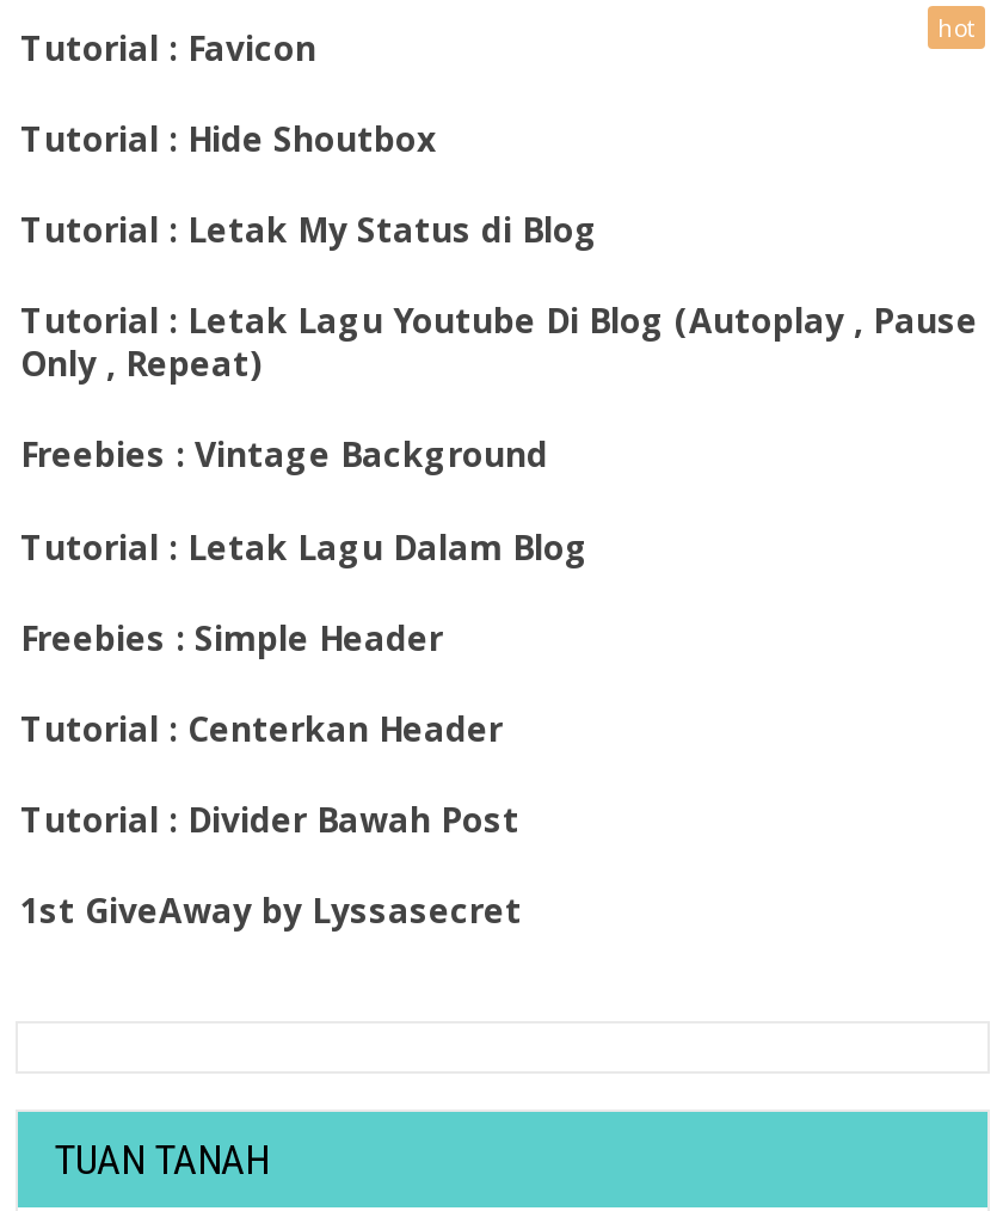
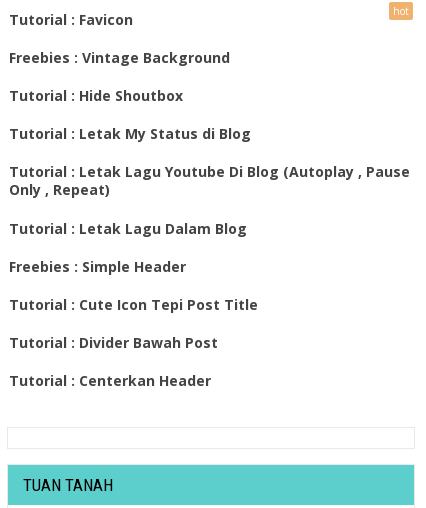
moved [20,116,978,386] -> [9,86,410,199]: Tutorial : Hide Shoutbox | Tutorial : Letak My Status di Blog | Tutorial : Letak Lagu Youtube Di Blog (Autoplay , Pause | Only , Repeat)
moved [20,432,548,478] -> [9,48,230,67]: Freebies : Vintage Background
none -> [9,295,258,314] Tutorial : Cute Icon Tepi Post Title
moved [20,706,503,751] -> [9,371,211,390]: Tutorial : Centerkan Header
[20,888,522,934] 1st GiveAway by Lyssasecret -> none

